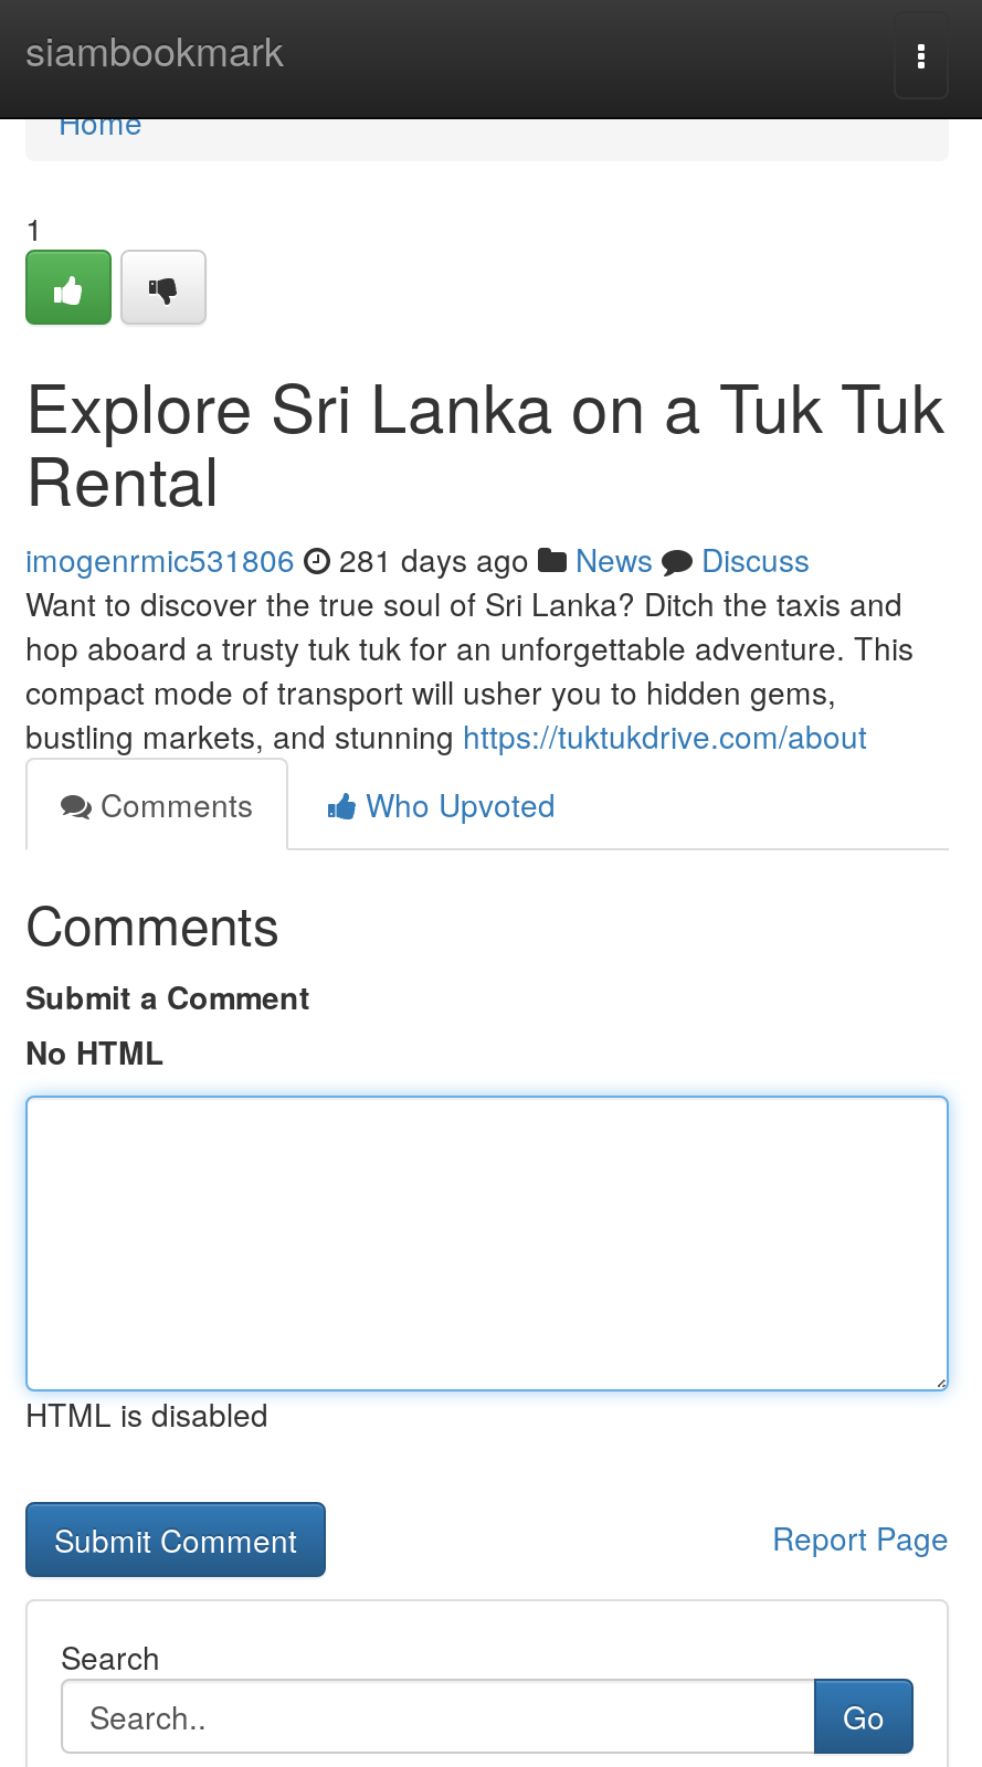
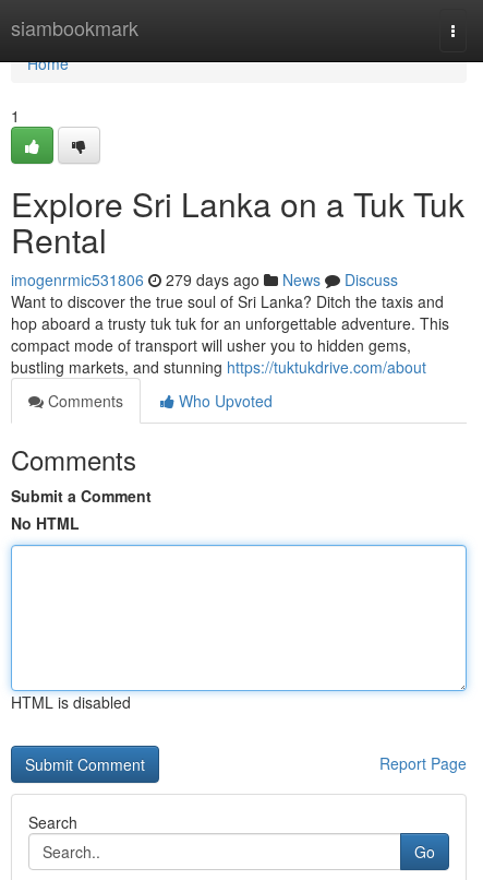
[25,537,810,581] imogenrmic531806 281 days ago News Discuss -> [11,269,398,290] imogenrmic531806 279 days ago News Discuss

